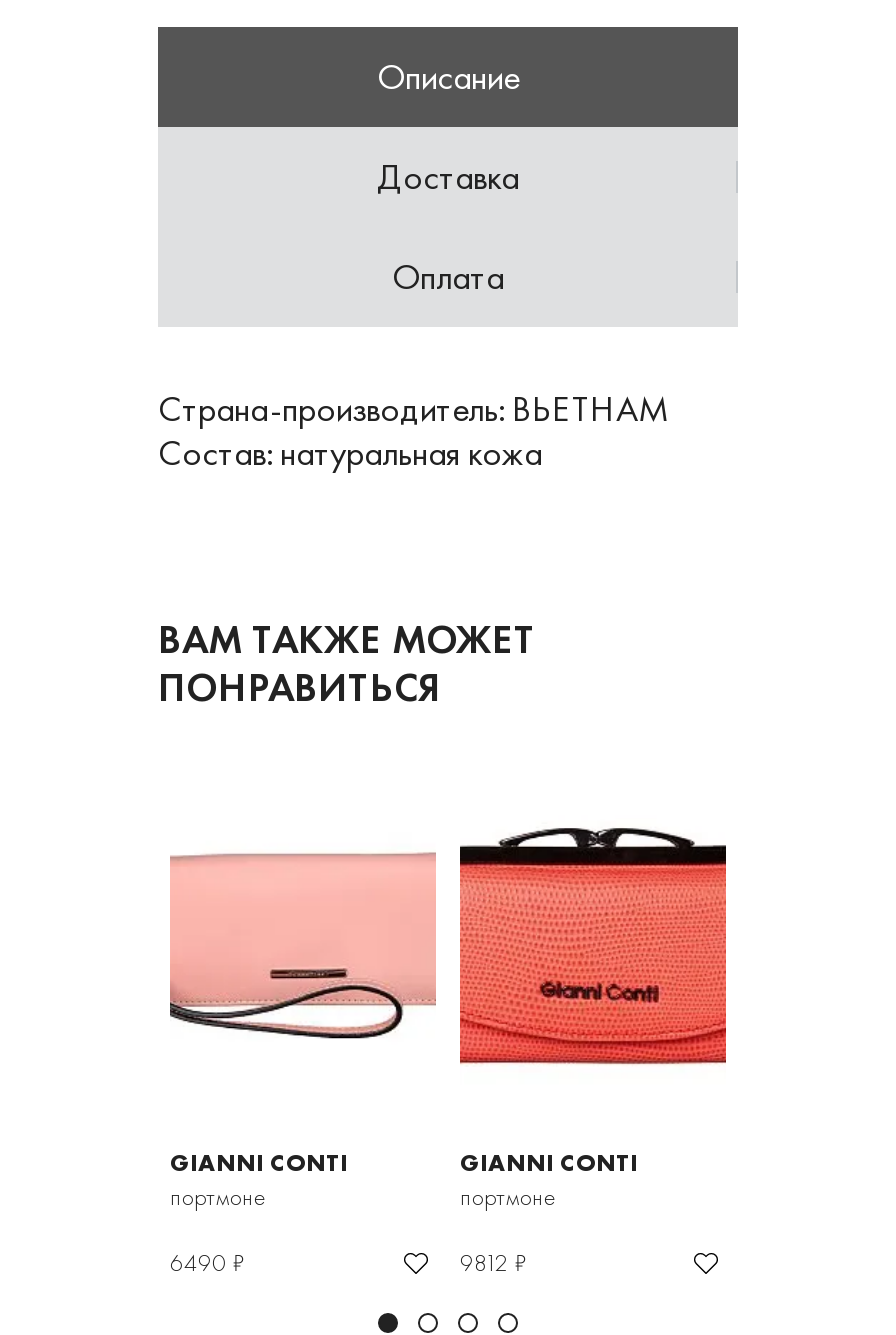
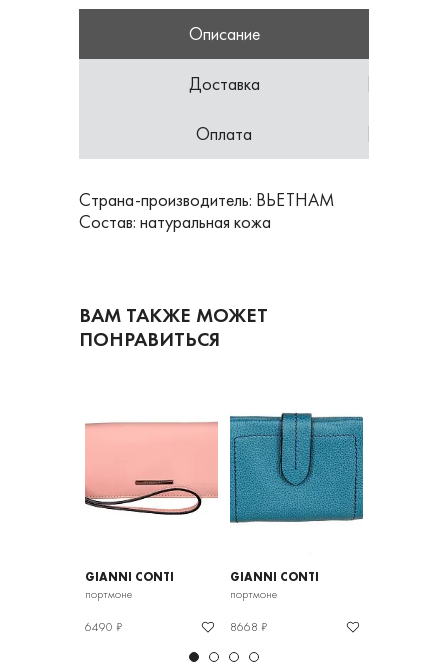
[458,825,728,1067] [image] -> [229,409,364,528] [image]
[460,1247,528,1279] 9812 ₽ -> [230,619,268,635] 8668 ₽

